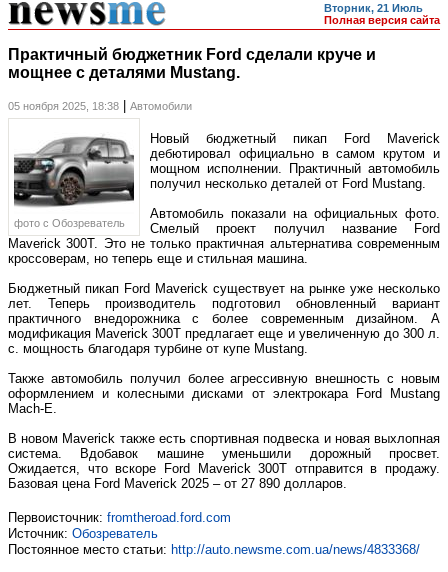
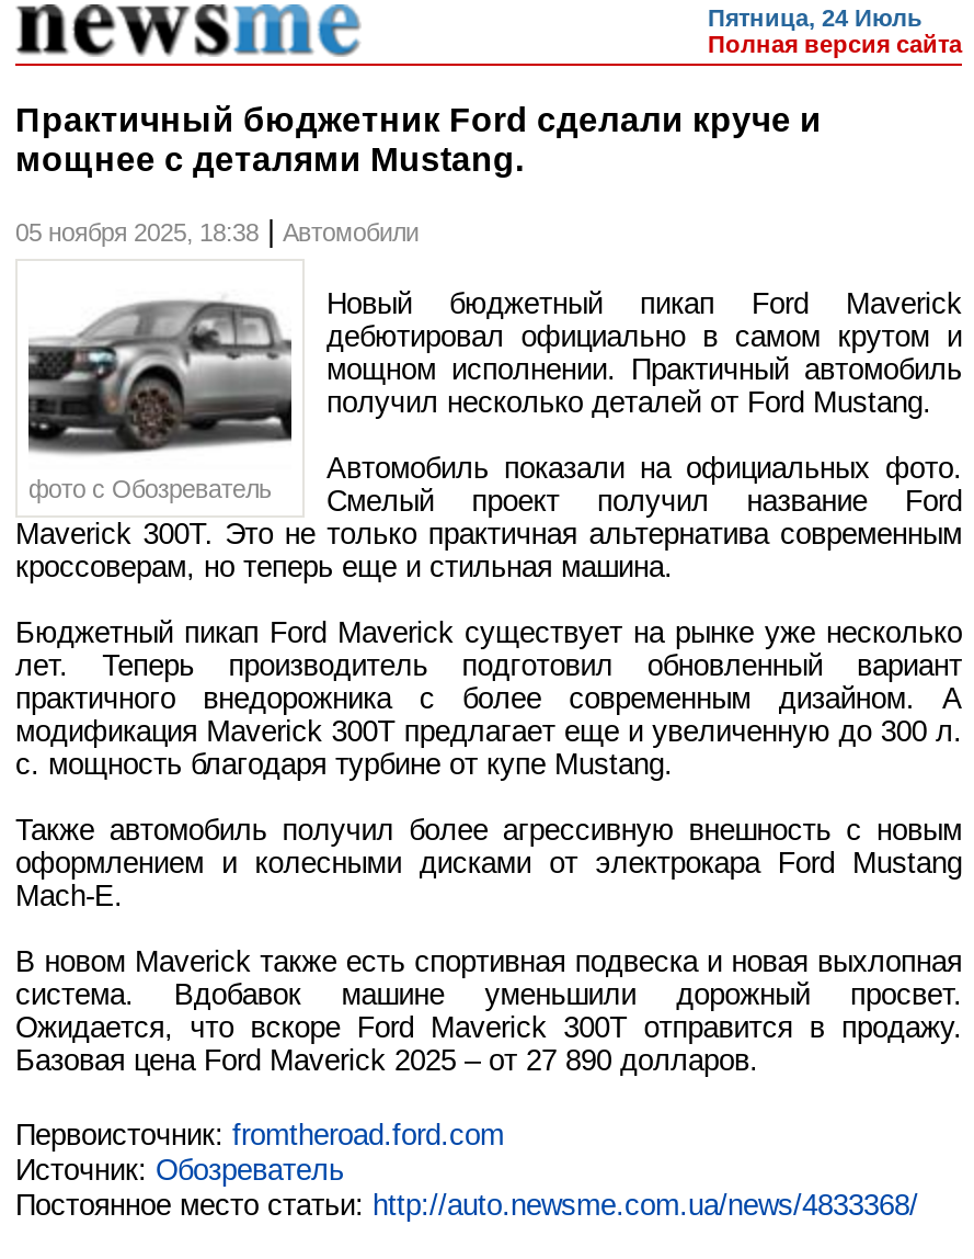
[324,2,423,14] Вторник, 21 Июль -> [708,4,923,31] Пятница, 24 Июль

